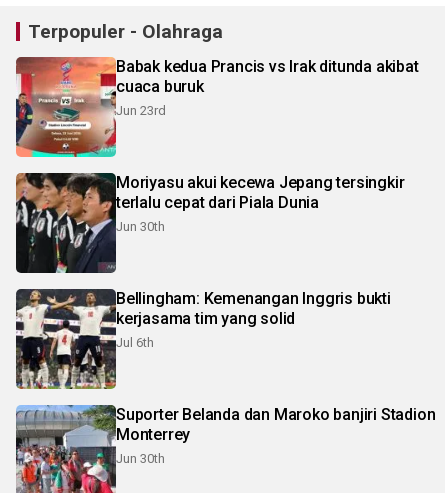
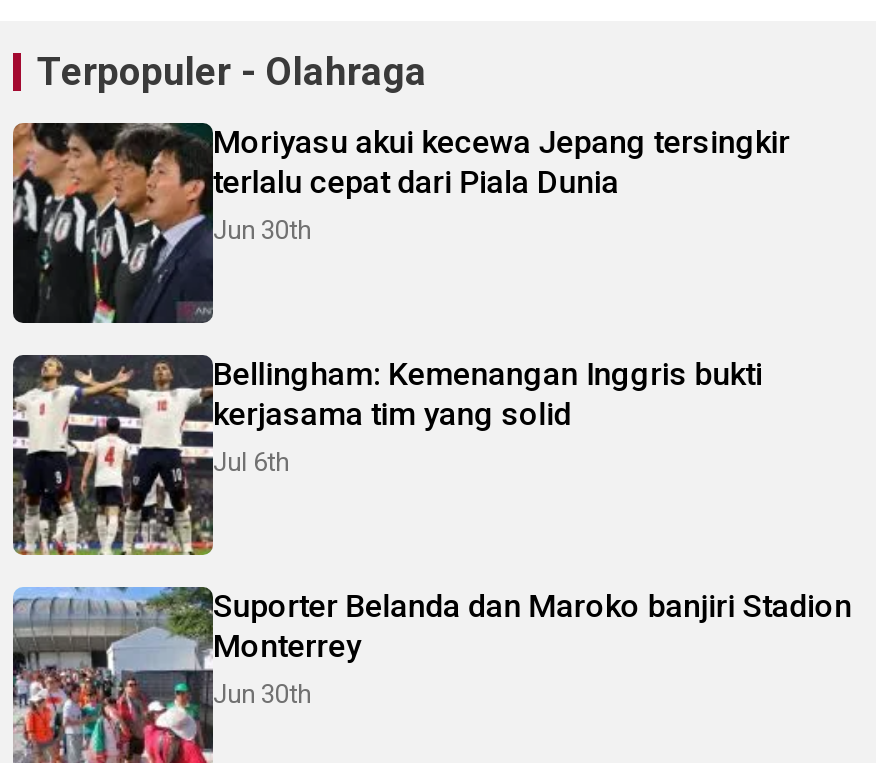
[15,56,419,158] [image] | Babak kedua Prancis vs Irak ditunda akibat | cuaca buruk | Jun 23rd -> none

